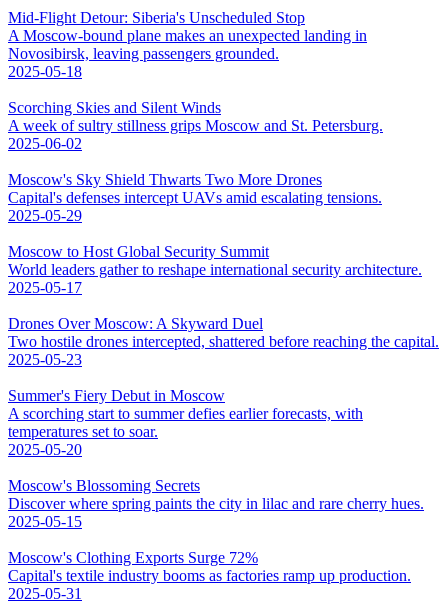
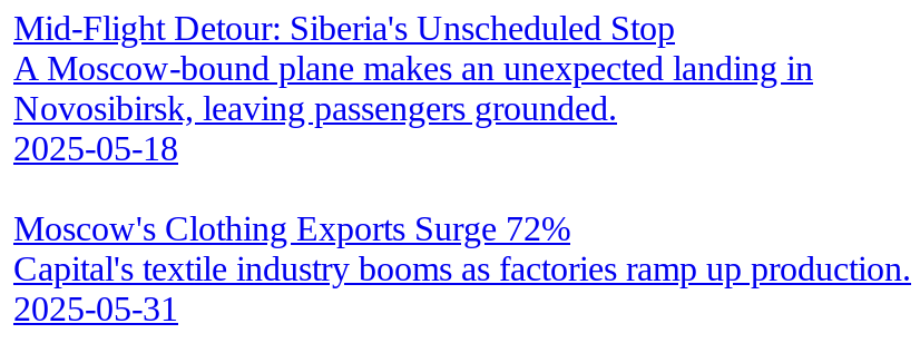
[8,99,439,530] Scorching Skies and Silent Winds | A week of sultry stillness grips Moscow and St. Petersburg. | 2025-06-02 | Moscow's Sky Shield Thwarts Two More Drones | Capital's defenses intercept UAVs amid escalating tensions. | 2025-05-29 | Moscow to Host Global Security Summit | World leaders gather to reshape international security architecture. | 2025-05-17 | Drones Over Moscow: A Skyward Duel | Two hostile drones intercepted, shattered before reaching the capital. | 2025-05-23 | Summer's Fiery Debut in Moscow | A scorching start to summer defies earlier forecasts, with | temperatures set to soar. | 2025-05-20 | Moscow's Blossoming Secrets | Discover where spring paints the city in lilac and rare cherry hues. | 2025-05-15 -> none

